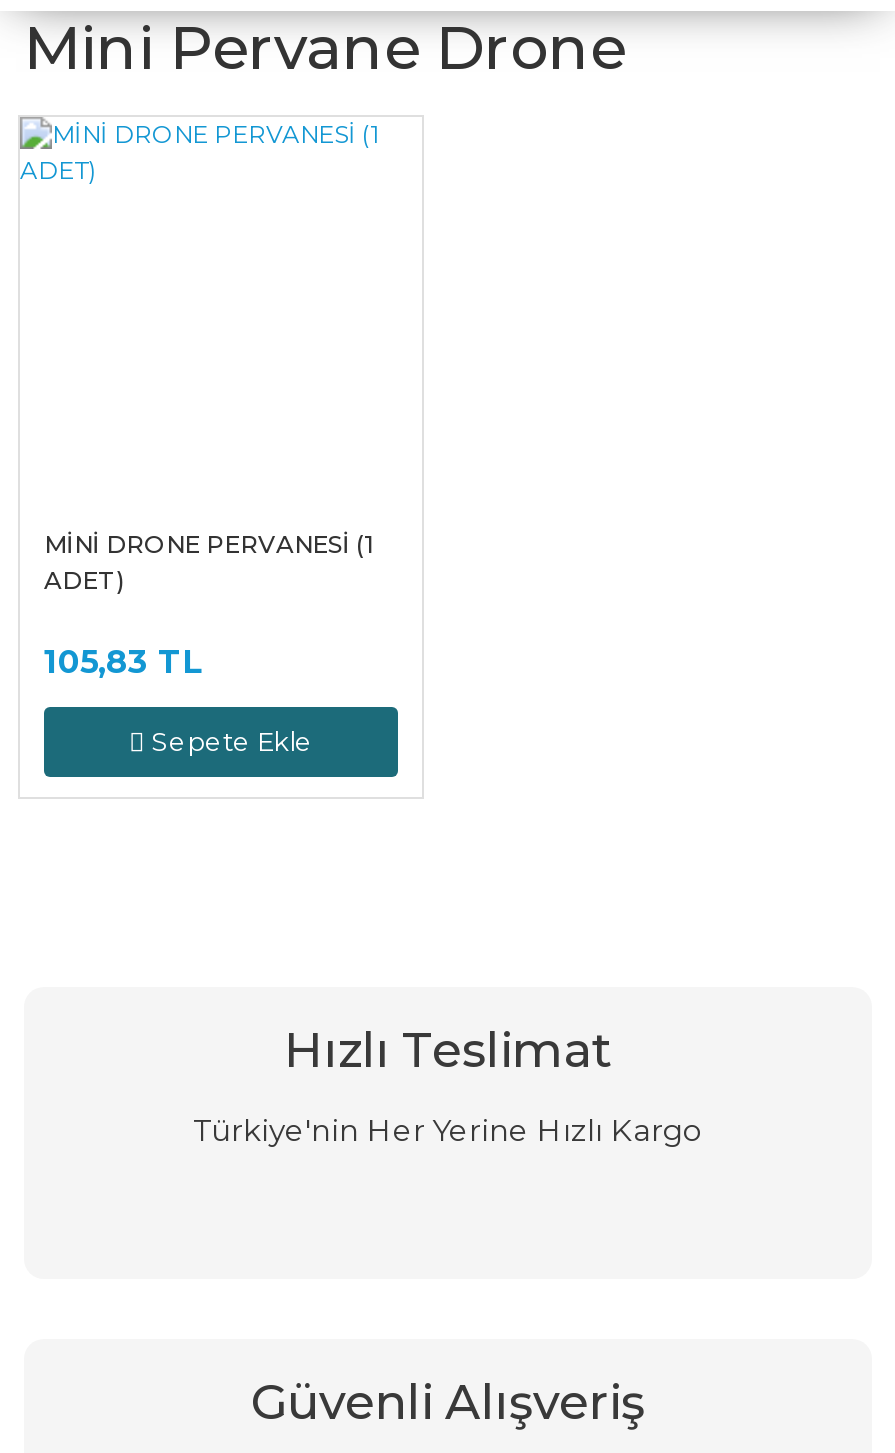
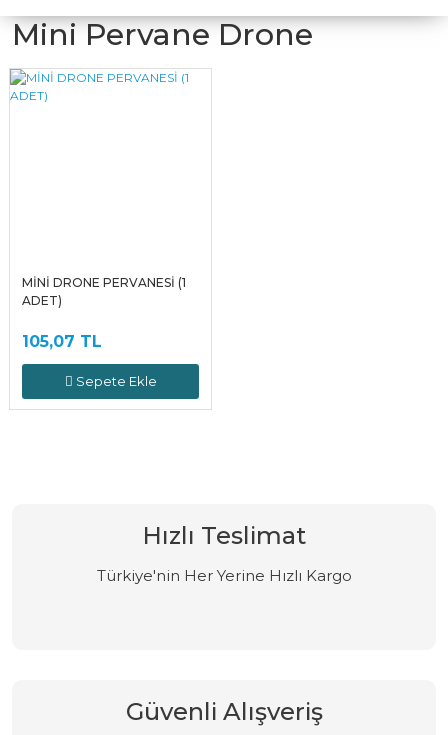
[44,643,202,681] 105,83 TL -> [22,332,102,351] 105,07 TL

